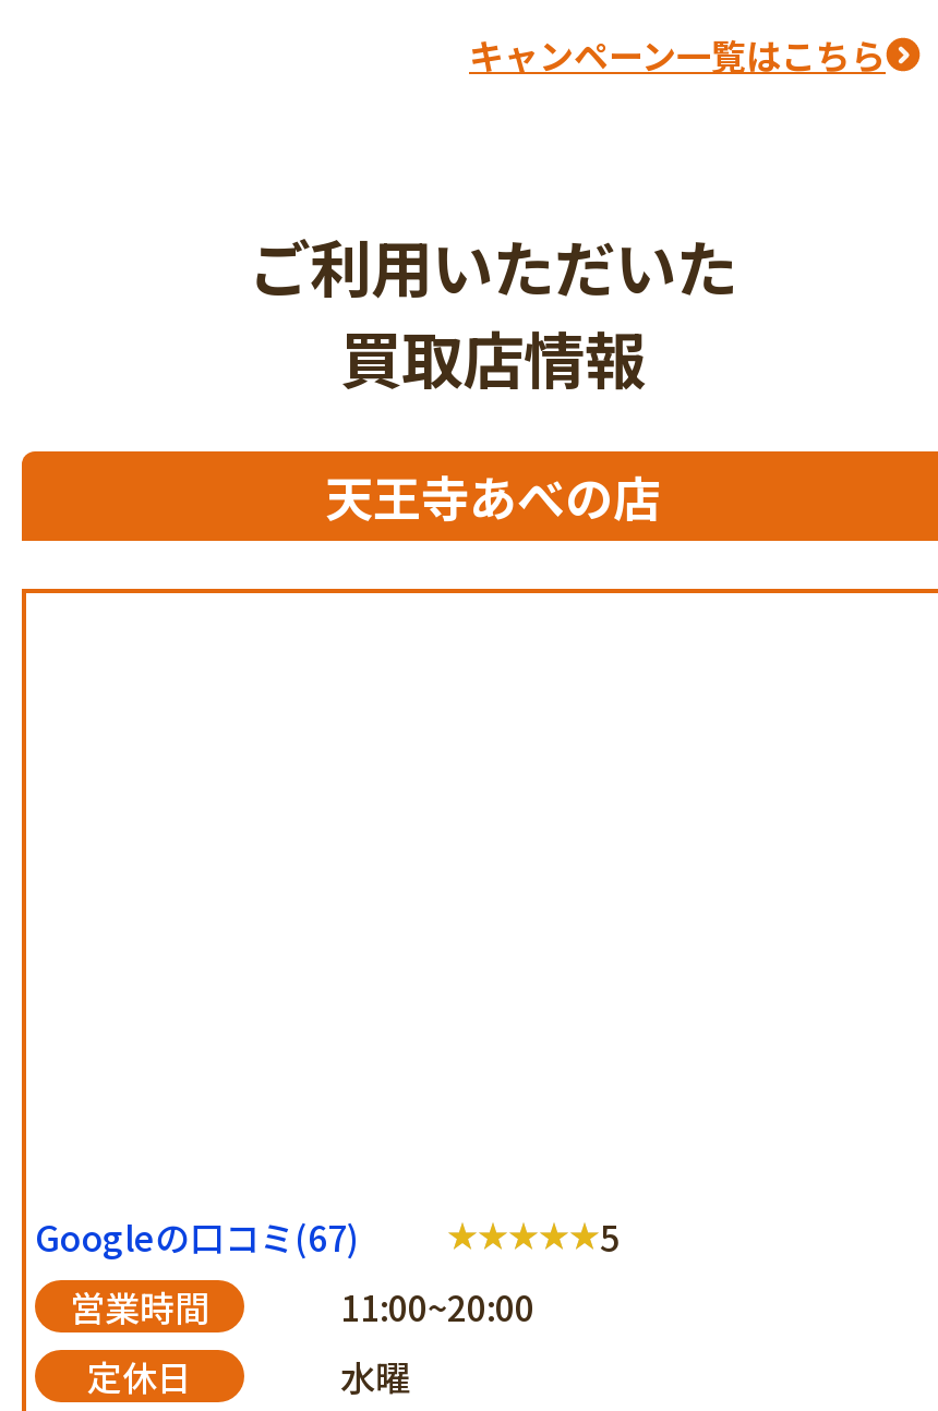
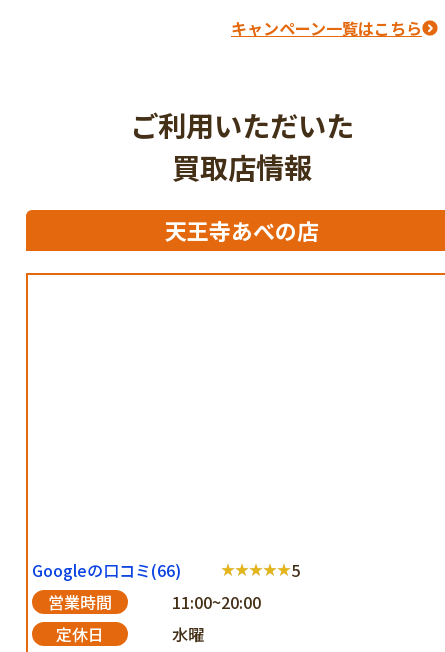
[35,1209,360,1262] Googleの口コミ(67) -> [32,557,181,581] Googleの口コミ(66)

